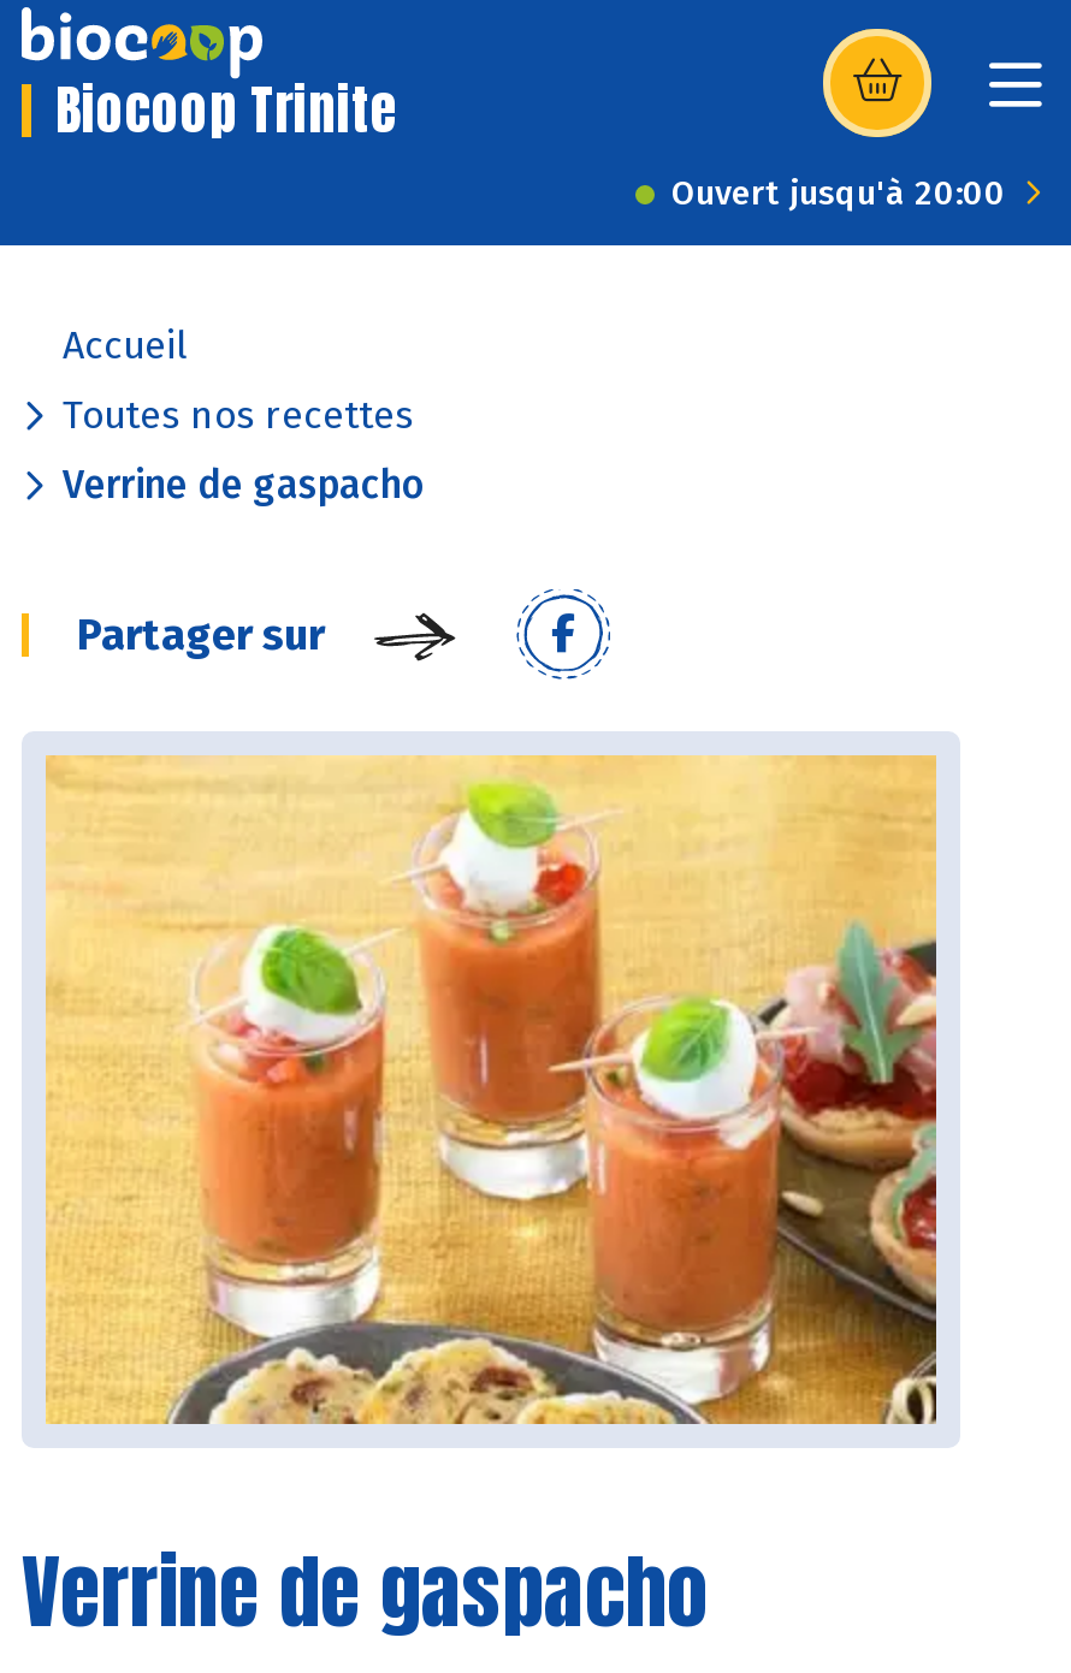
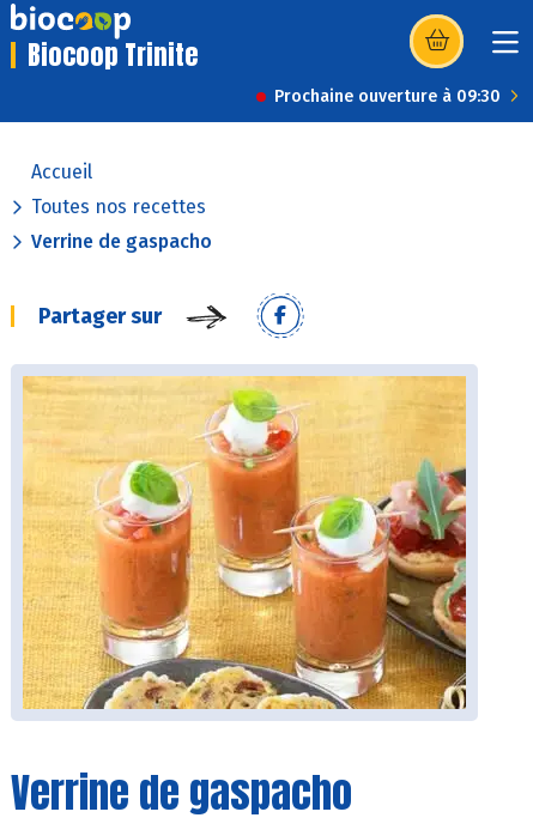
[671,173,1006,214] Ouvert jusqu'à 20:00 -> [274,86,501,107] Prochaine ouverture à 09:30

